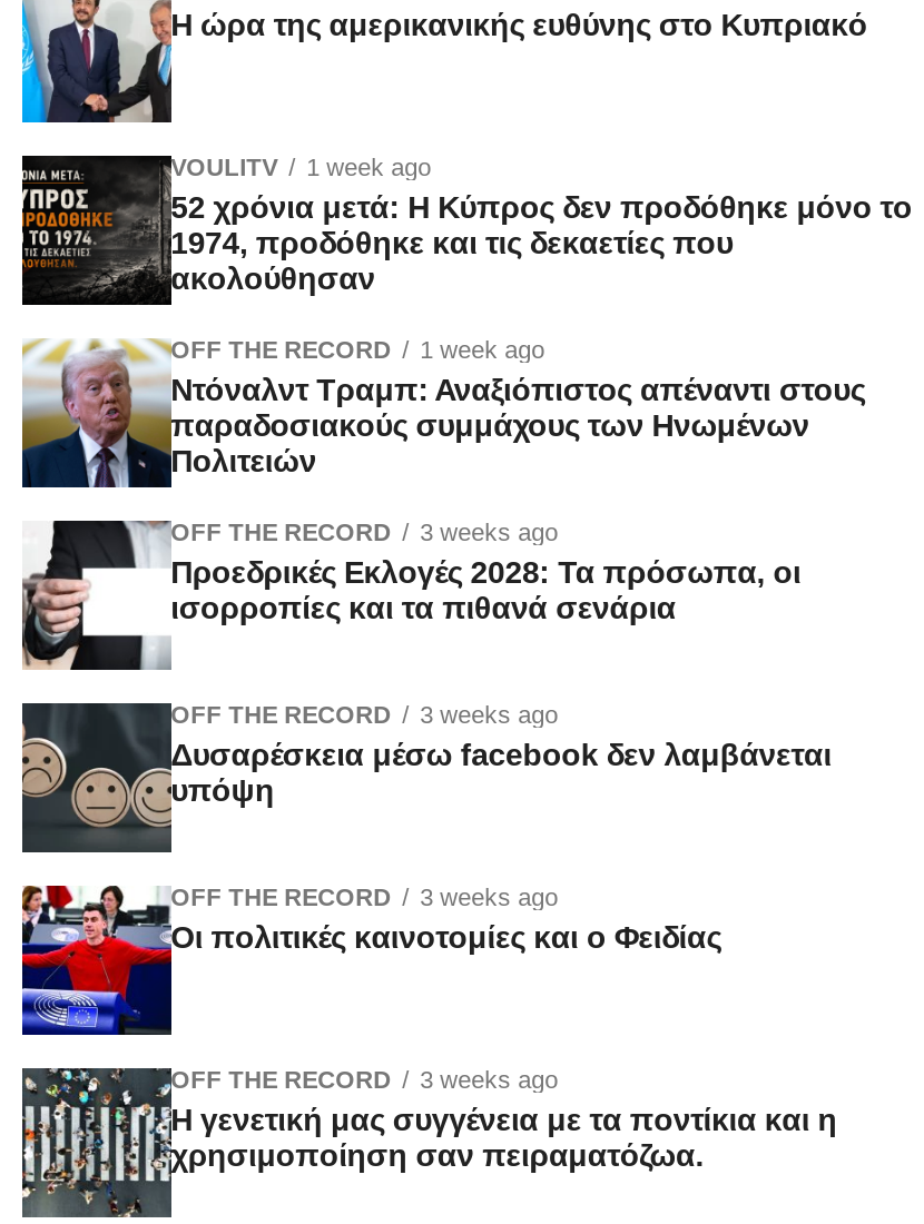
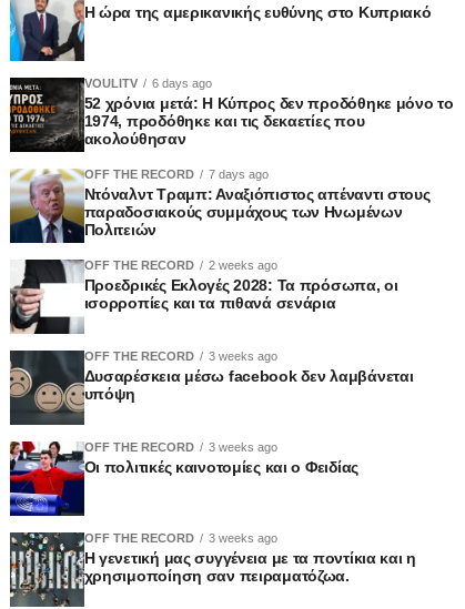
[171,154,431,180] VOULITV 1 week ago -> [84,77,212,90] VOULITV 6 days ago
[171,336,545,363] OFF THE RECORD 1 week ago -> [84,167,268,181] OFF THE RECORD 7 days ago
[171,518,558,545] OFF THE RECORD 3 weeks ago -> [84,258,277,272] OFF THE RECORD 2 weeks ago

